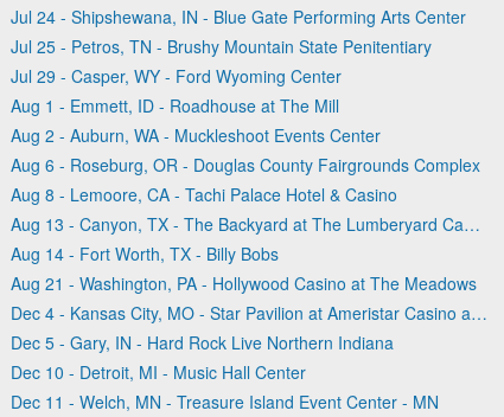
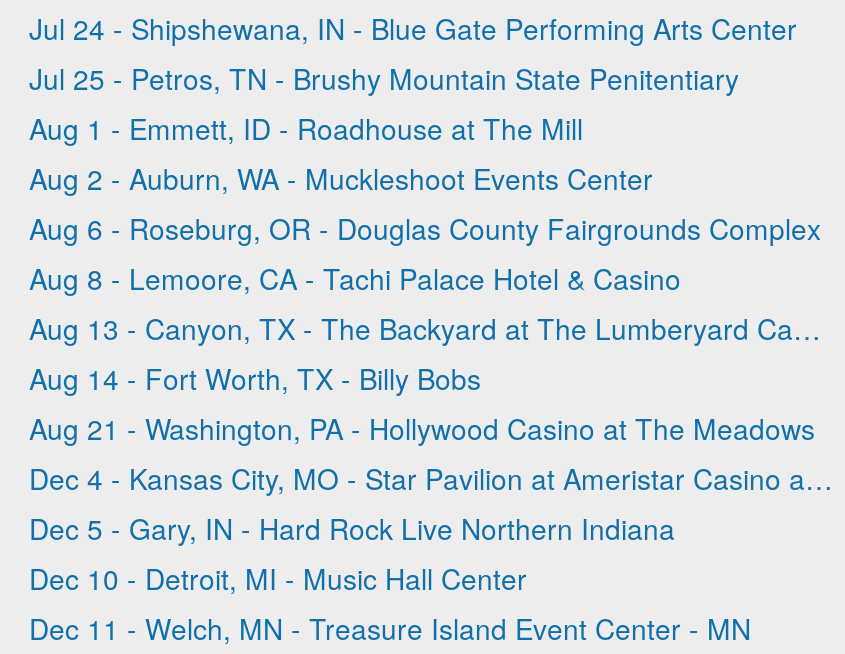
[11,64,342,88] Jul 29 - Casper, WY - Ford Wyoming Center -> none

